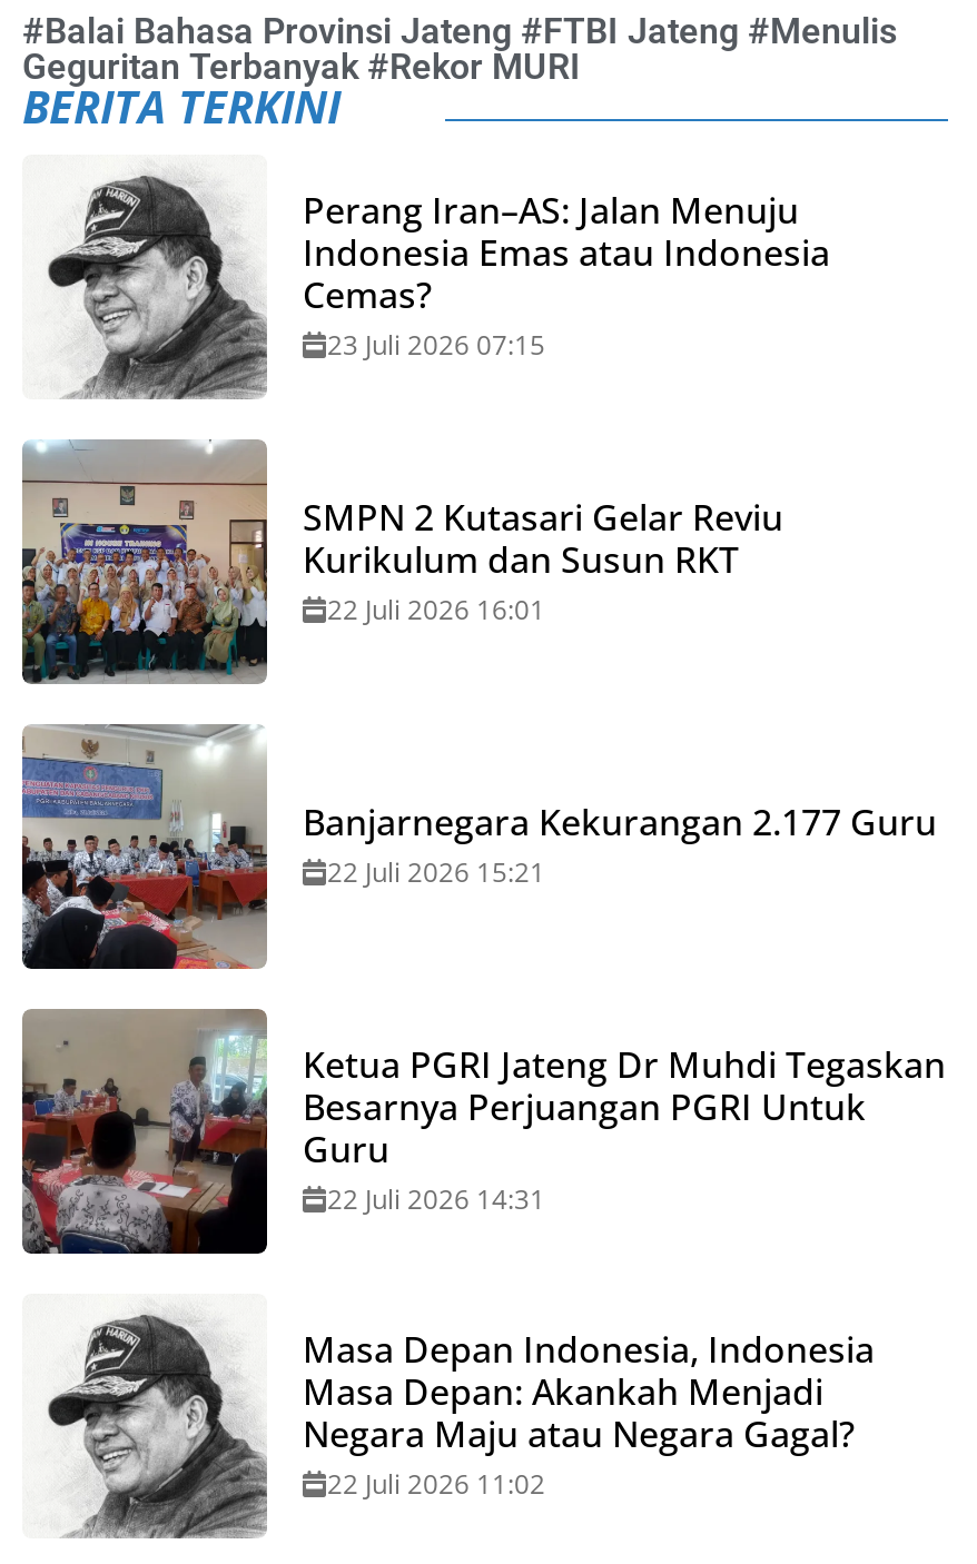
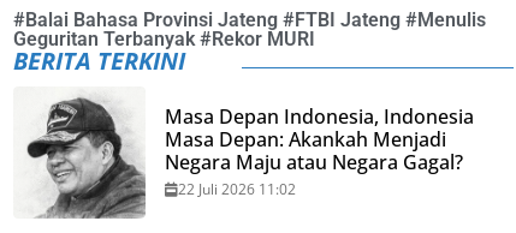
[303,186,830,364] Perang Iran–AS: Jalan Menuju | Indonesia Emas atau Indonesia | Cemas? | 23 Juli 2026 07:15 -> none
[20,439,783,686] [image] | SMPN 2 Kutasari Gelar Reviu | Kurikulum dan Susun RKT | 22 Juli 2026 16:01 -> none
[20,722,937,971] [image] | Banjarnegara Kekurangan 2.177 Guru | 22 Juli 2026 15:21 -> none
[20,1007,946,1256] [image] | Ketua PGRI Jateng Dr Muhdi Tegaskan | Besarnya Perjuangan PGRI Untuk | Guru | 22 Juli 2026 14:31 -> none

